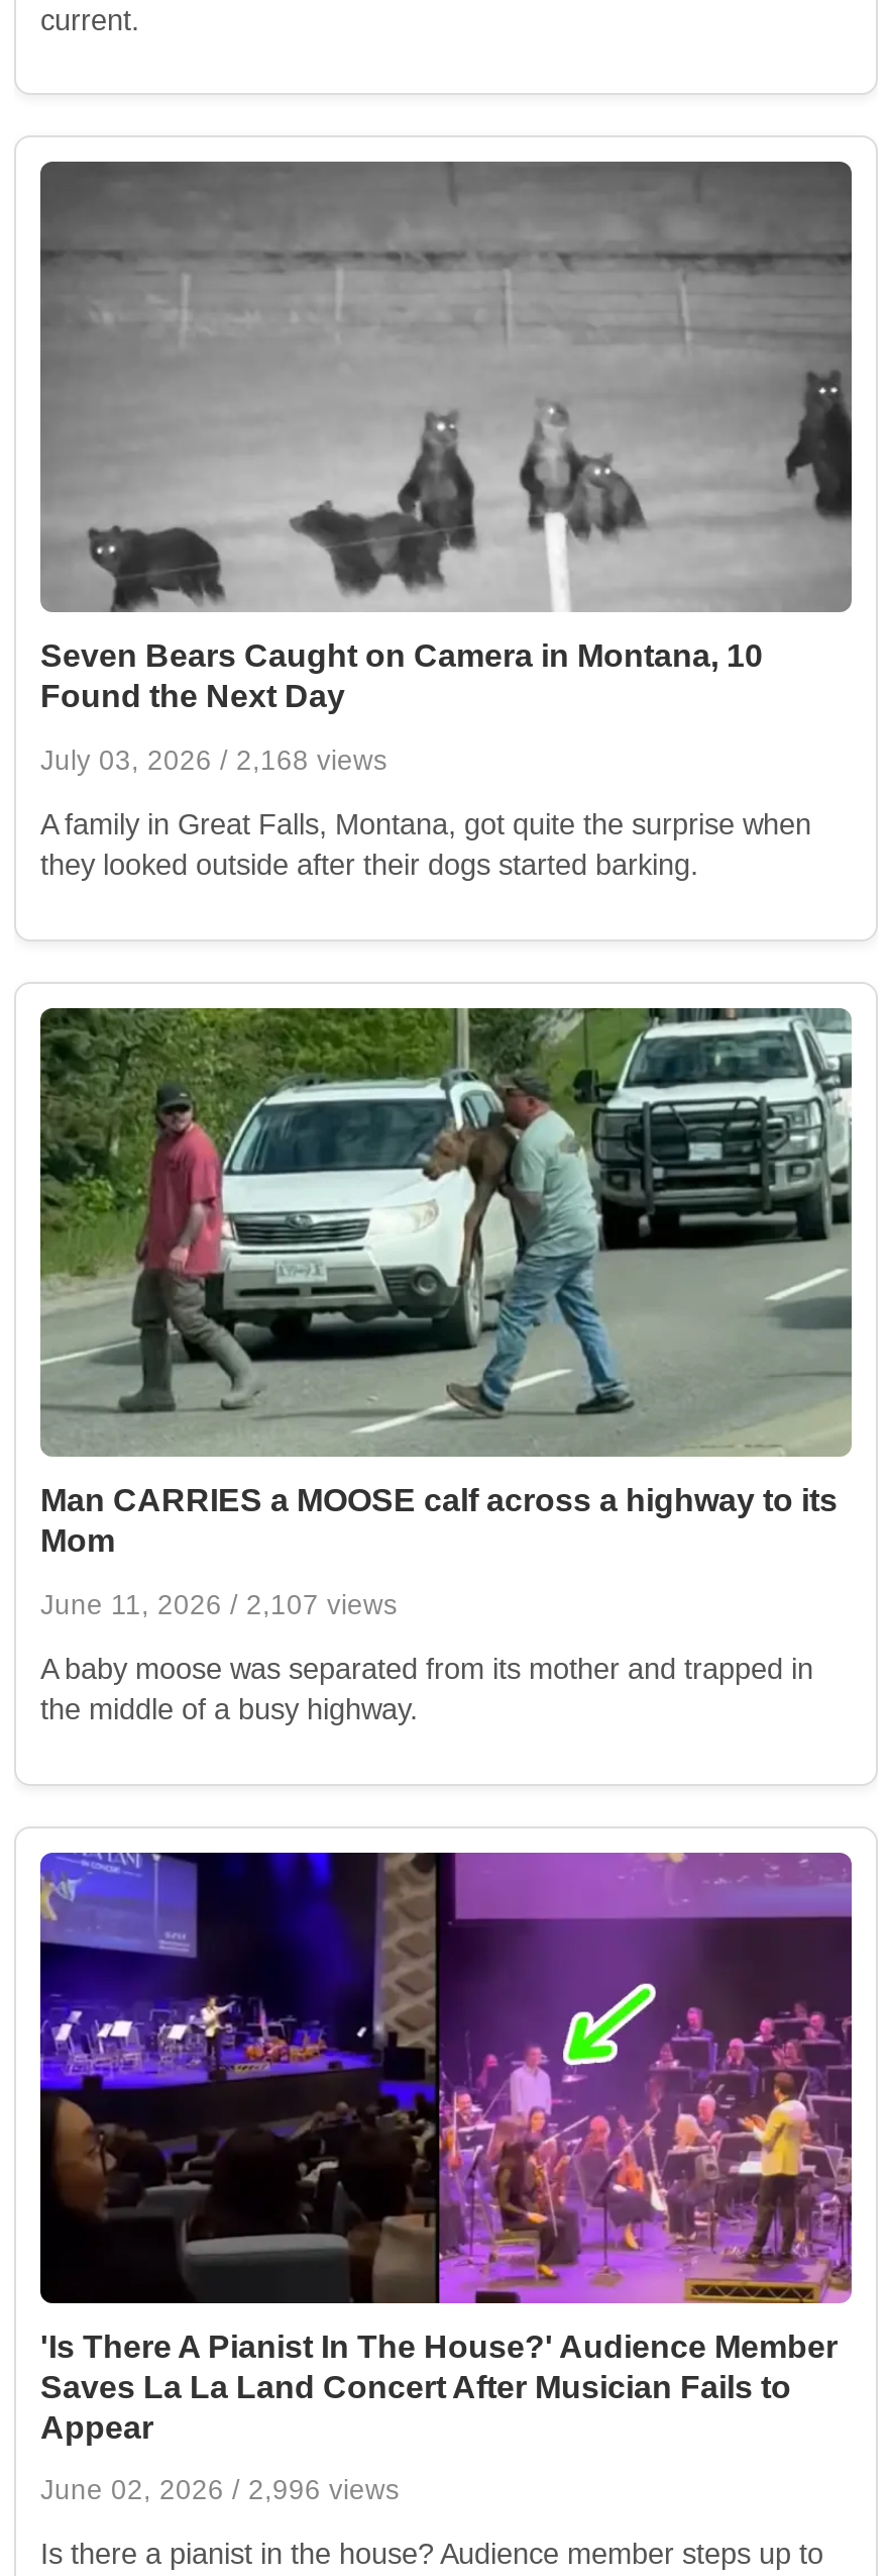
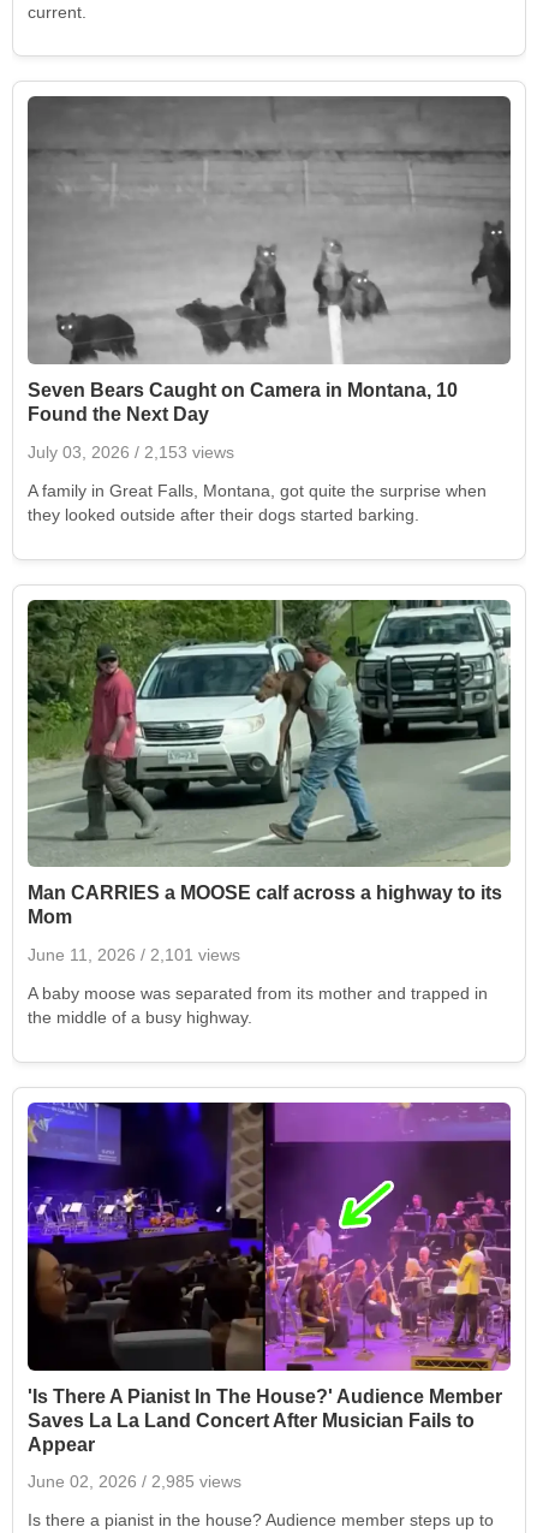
[40,745,387,775] July 03, 2026 / 2,168 views -> [28,443,234,461] July 03, 2026 / 2,153 views
[40,1590,398,1620] June 11, 2026 / 2,107 views -> [28,946,240,964] June 11, 2026 / 2,101 views
[40,2475,400,2505] June 02, 2026 / 2,996 views -> [28,1473,241,1491] June 02, 2026 / 2,985 views

